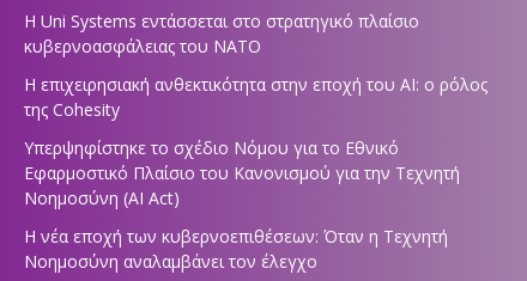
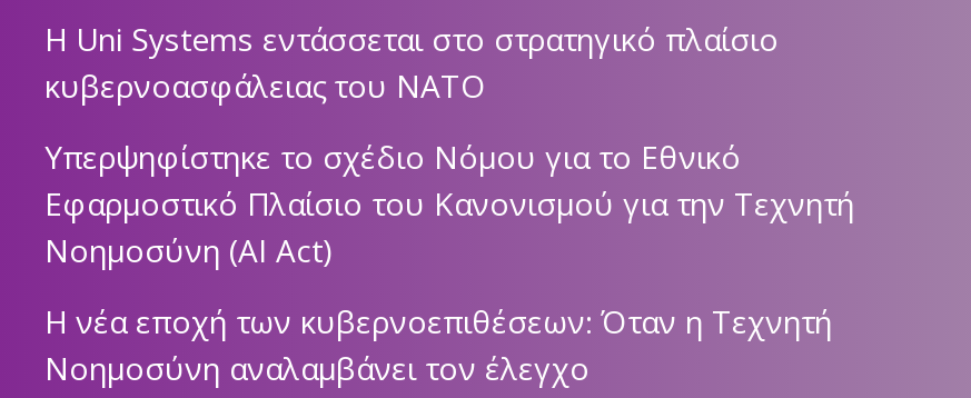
[24,73,487,121] Η επιχειρησιακή ανθεκτικότητα στην εποχή του ΑΙ: ο ρόλος | της Cohesity -> none

